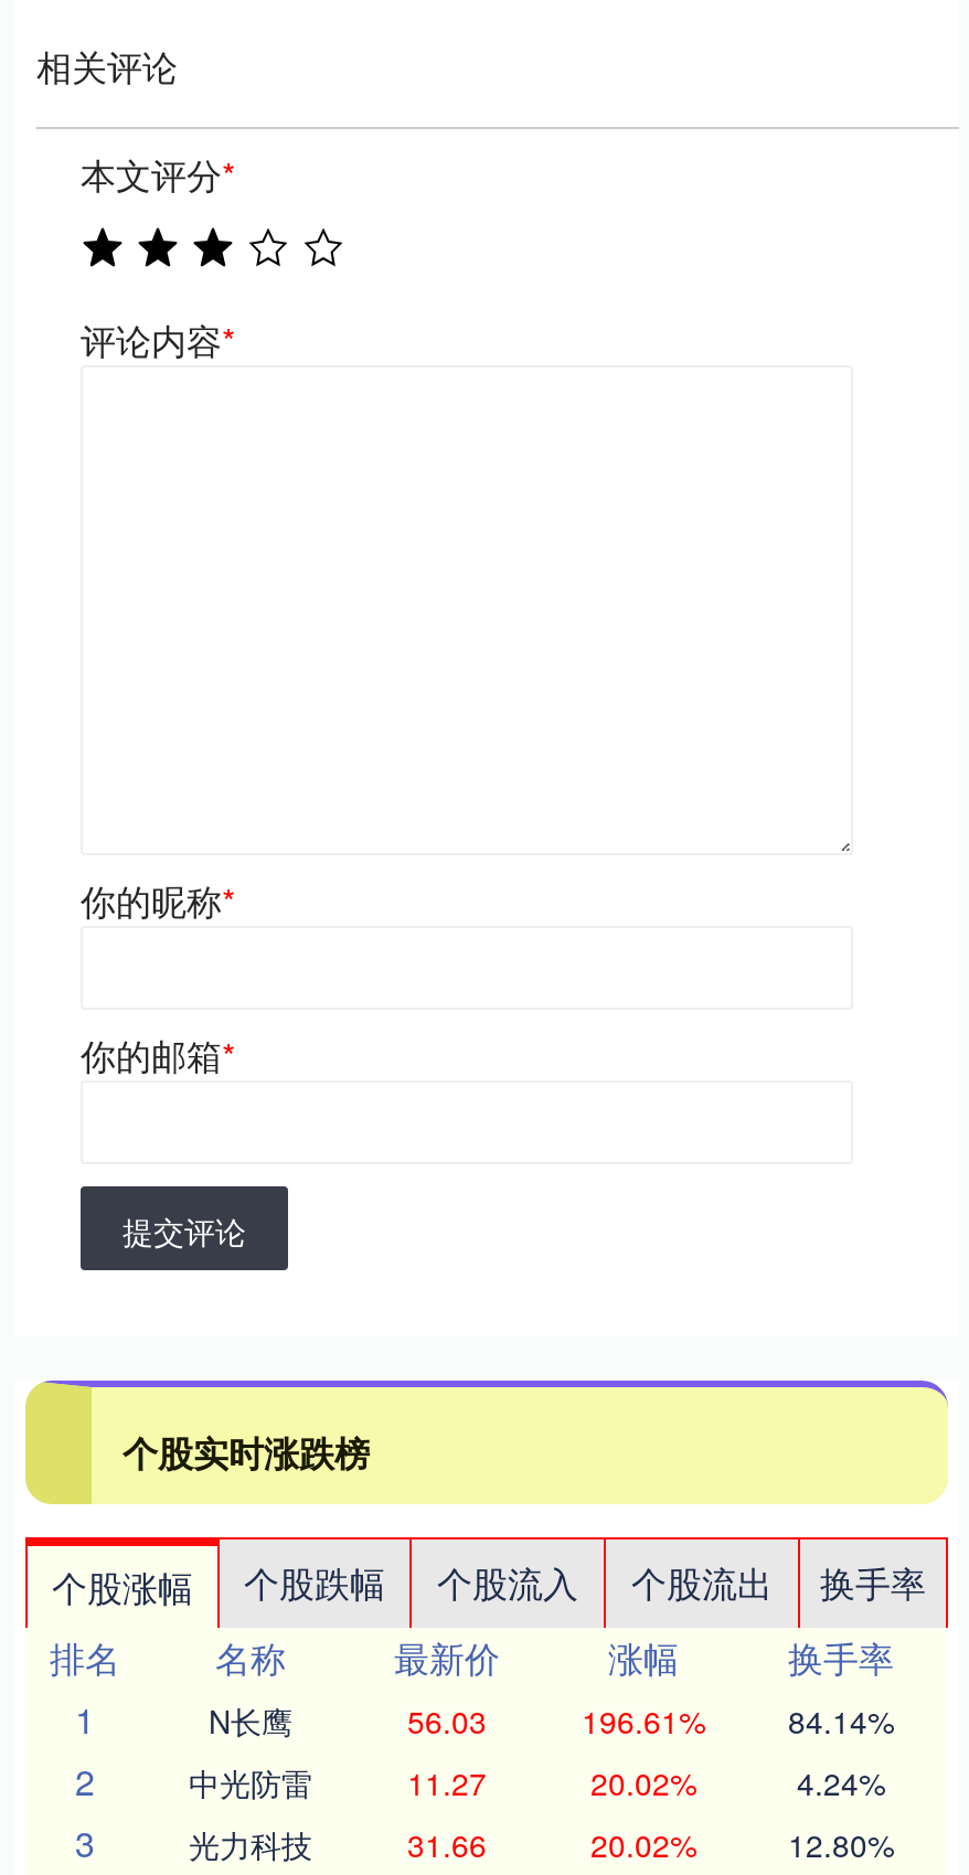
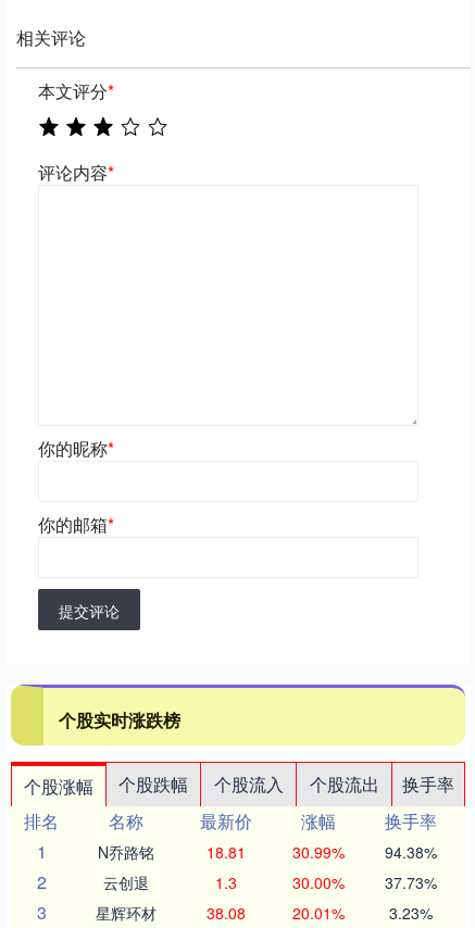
[209,1698,894,1742] N长鹰 | 56.03 | 196.61% | 84.14% -> [97,841,436,863] N乔路铭 | 18.81 | 30.99% | 94.38%
[189,1760,885,1804] 中光防雷 | 11.27 | 20.02% | 4.24% -> [103,871,436,893] 云创退 | 1.3 | 30.00% | 37.73%
[189,1822,894,1866] 光力科技 | 31.66 | 20.02% | 12.80% -> [95,902,432,924] 星辉环材 | 38.08 | 20.01% | 3.23%

